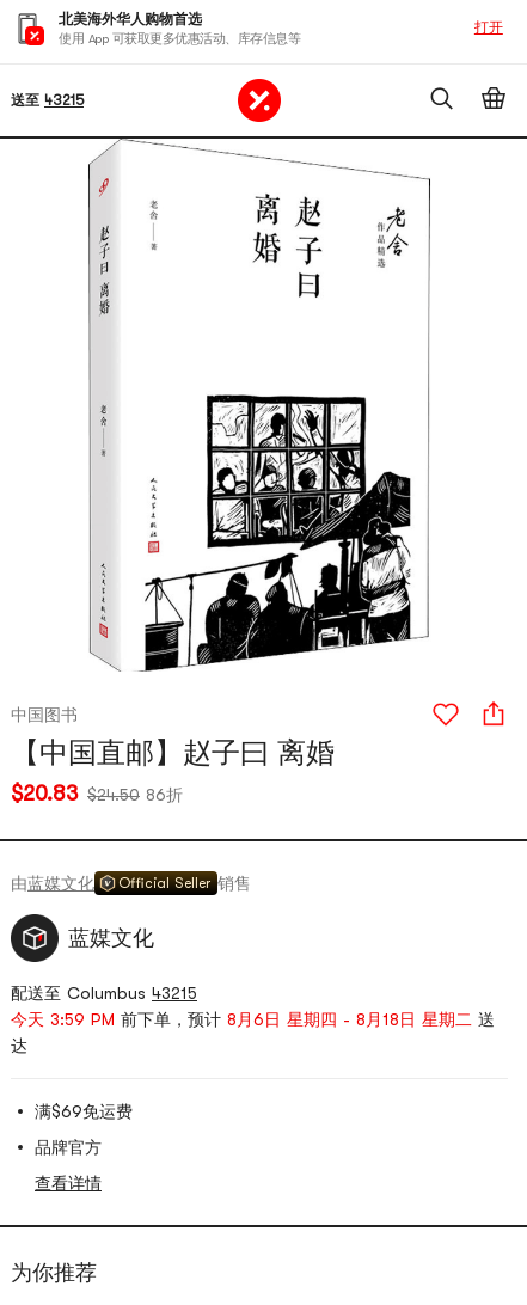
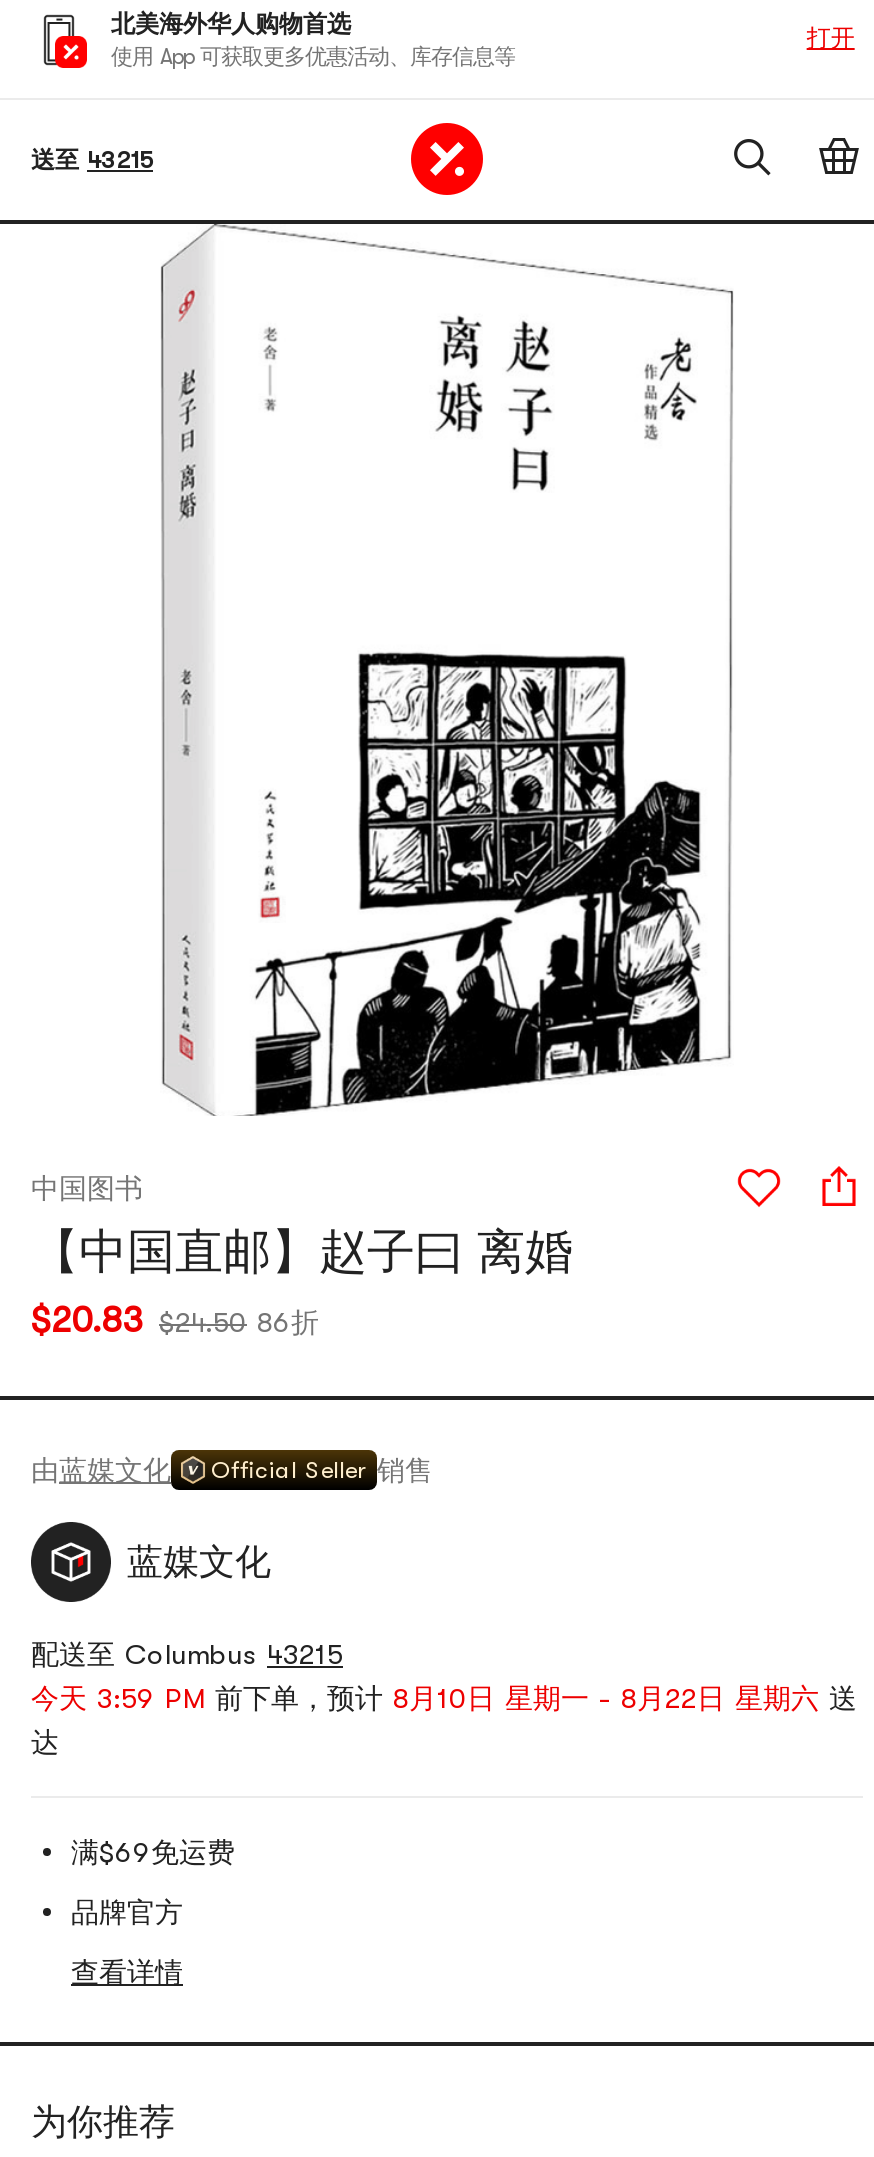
[11,1010,495,1029] 今天 3:59 PM前下单，预计8月6日 星期四 - 8月18日 星期二送 -> [31,1682,857,1714] 今天 3:59 PM前下单，预计8月10日 星期一 - 8月22日 星期六送

